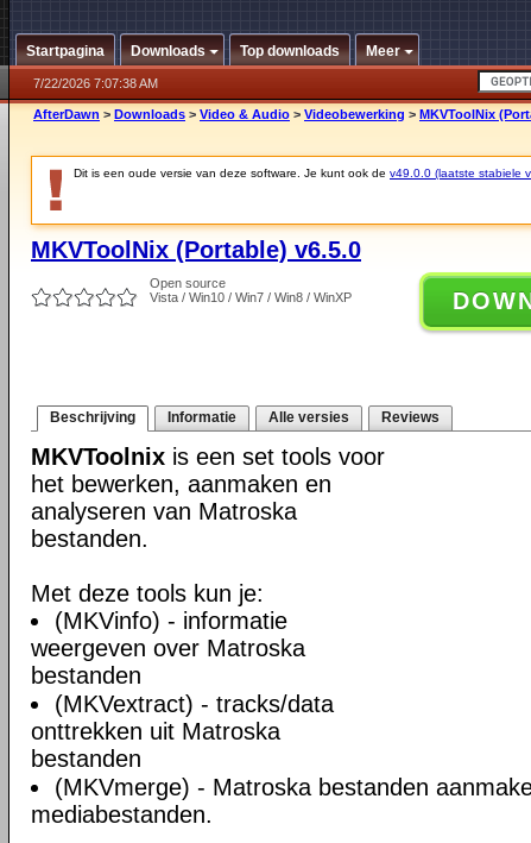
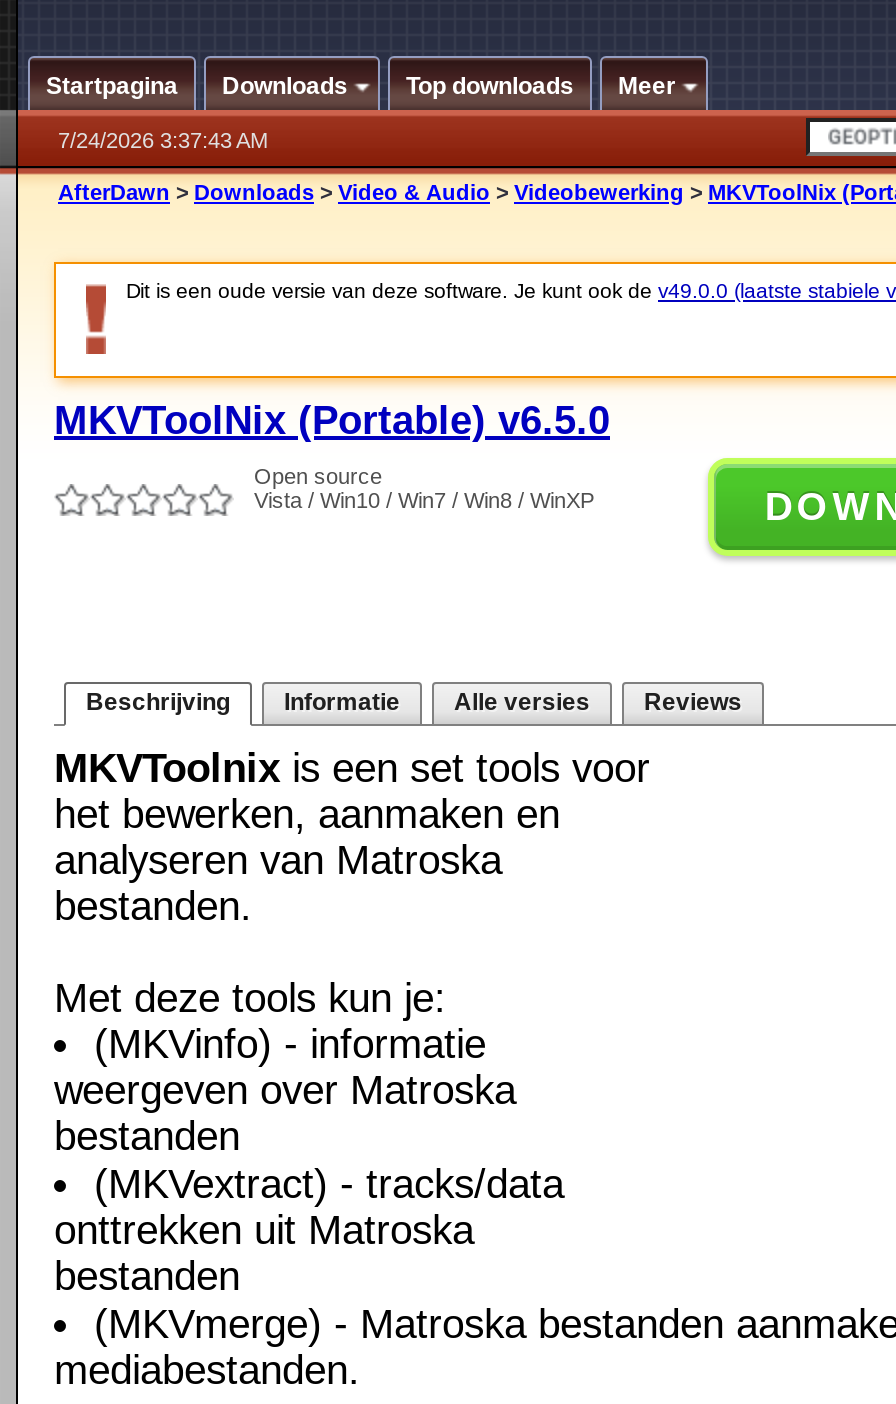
[33,76,158,90] 7/22/2026 7:07:38 AM -> [58,128,268,152] 7/24/2026 3:37:43 AM

